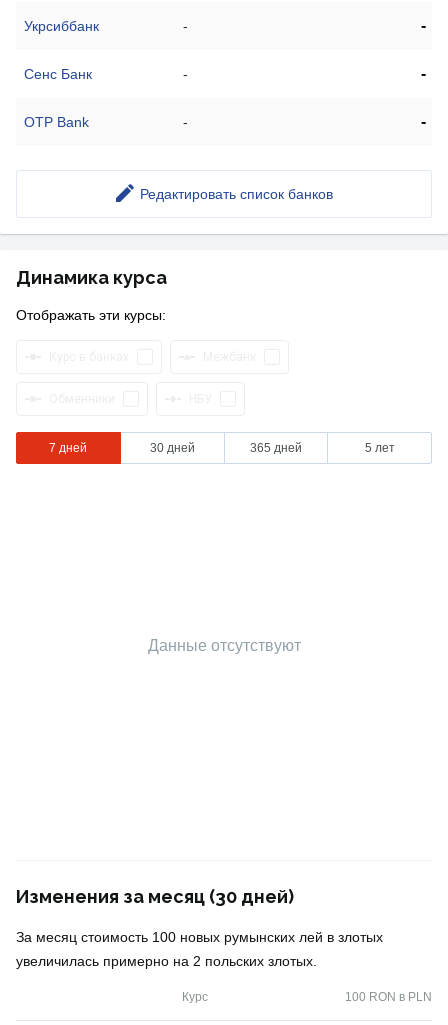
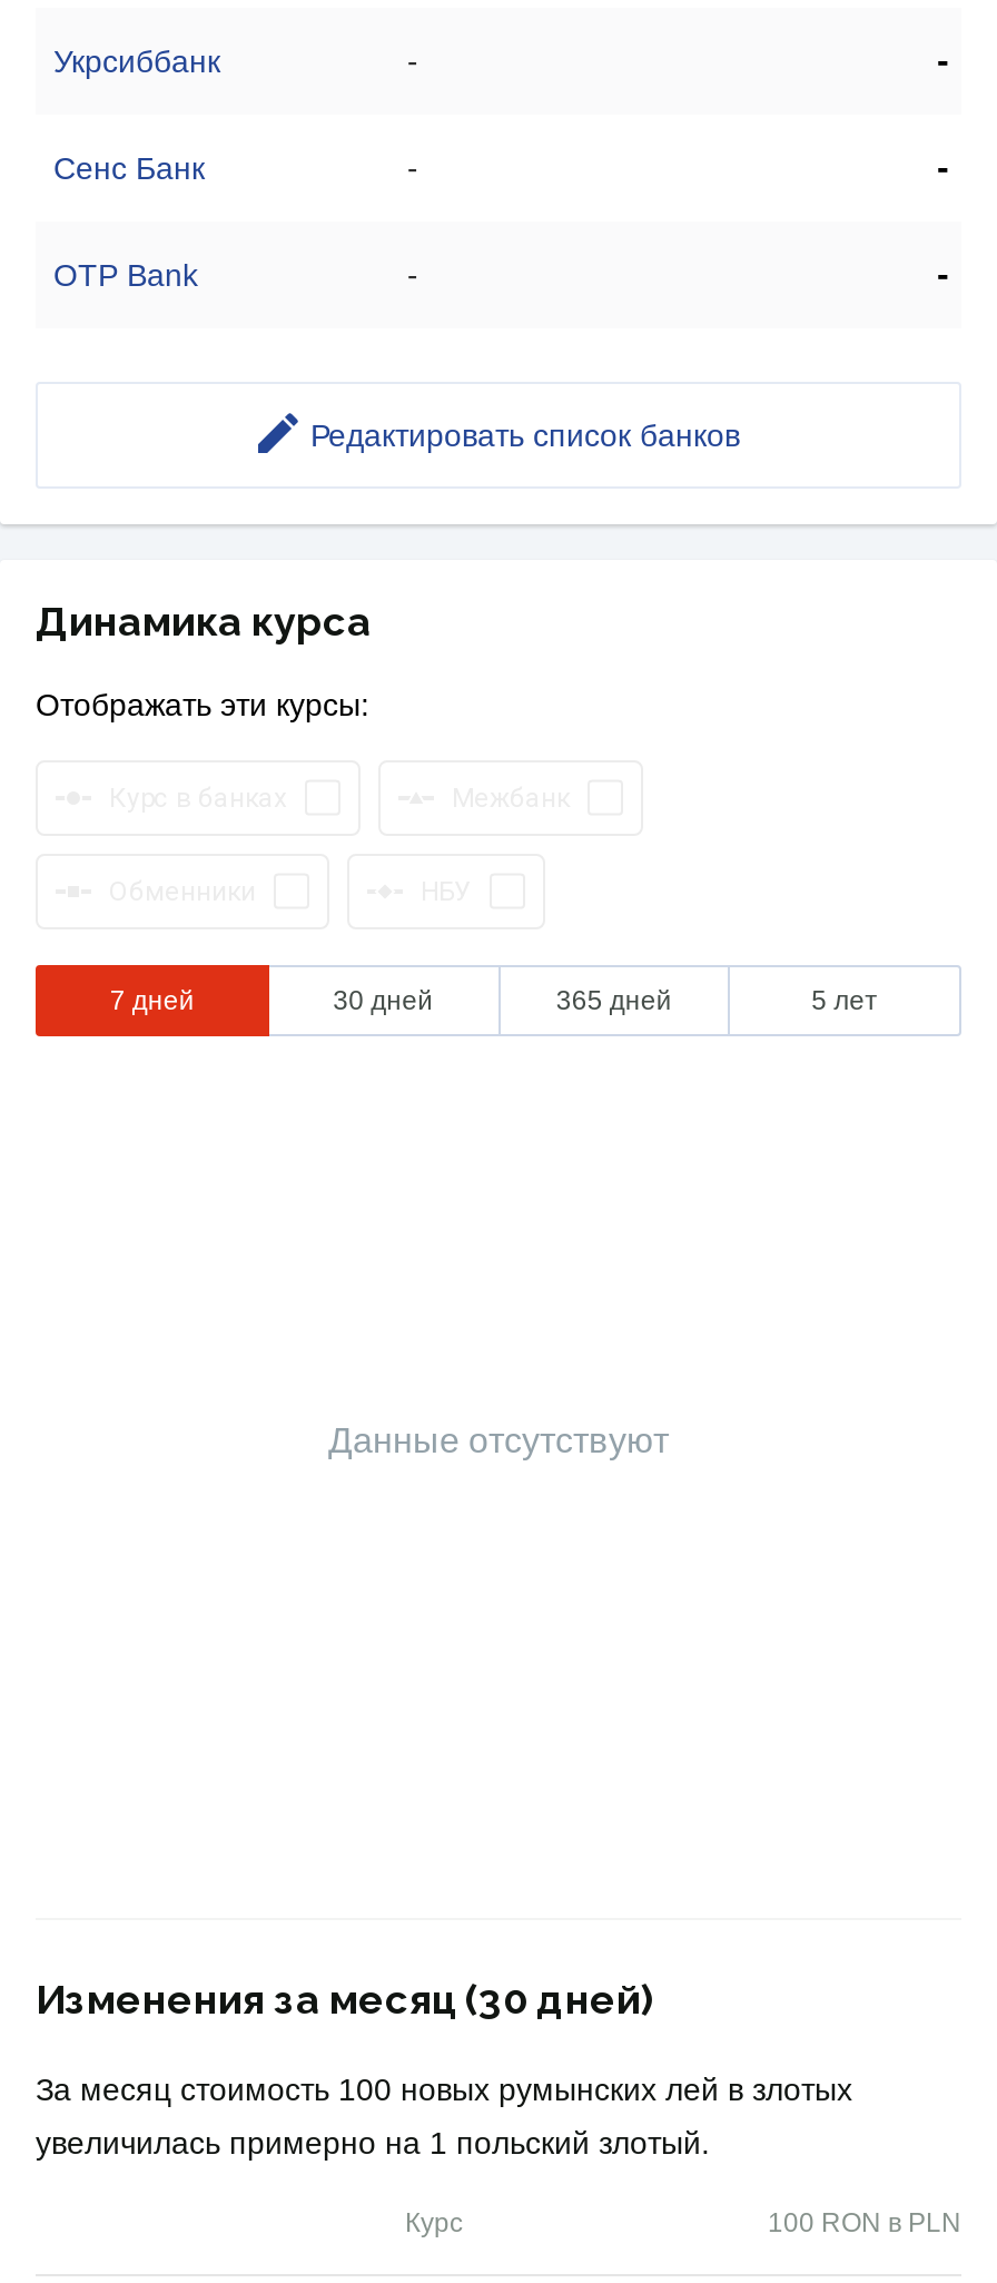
[16,953,317,969] увеличилась примерно на 2 польских злотых. -> [36,2125,710,2161] увеличилась примерно на 1 польский злотый.

